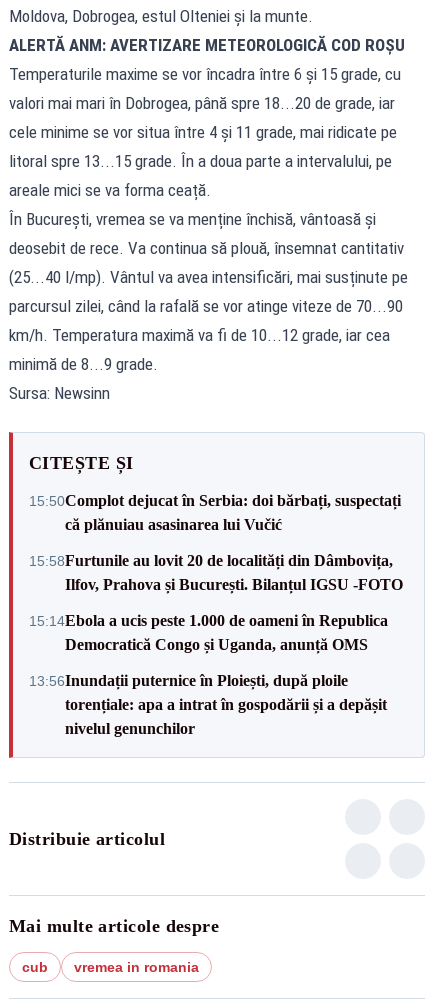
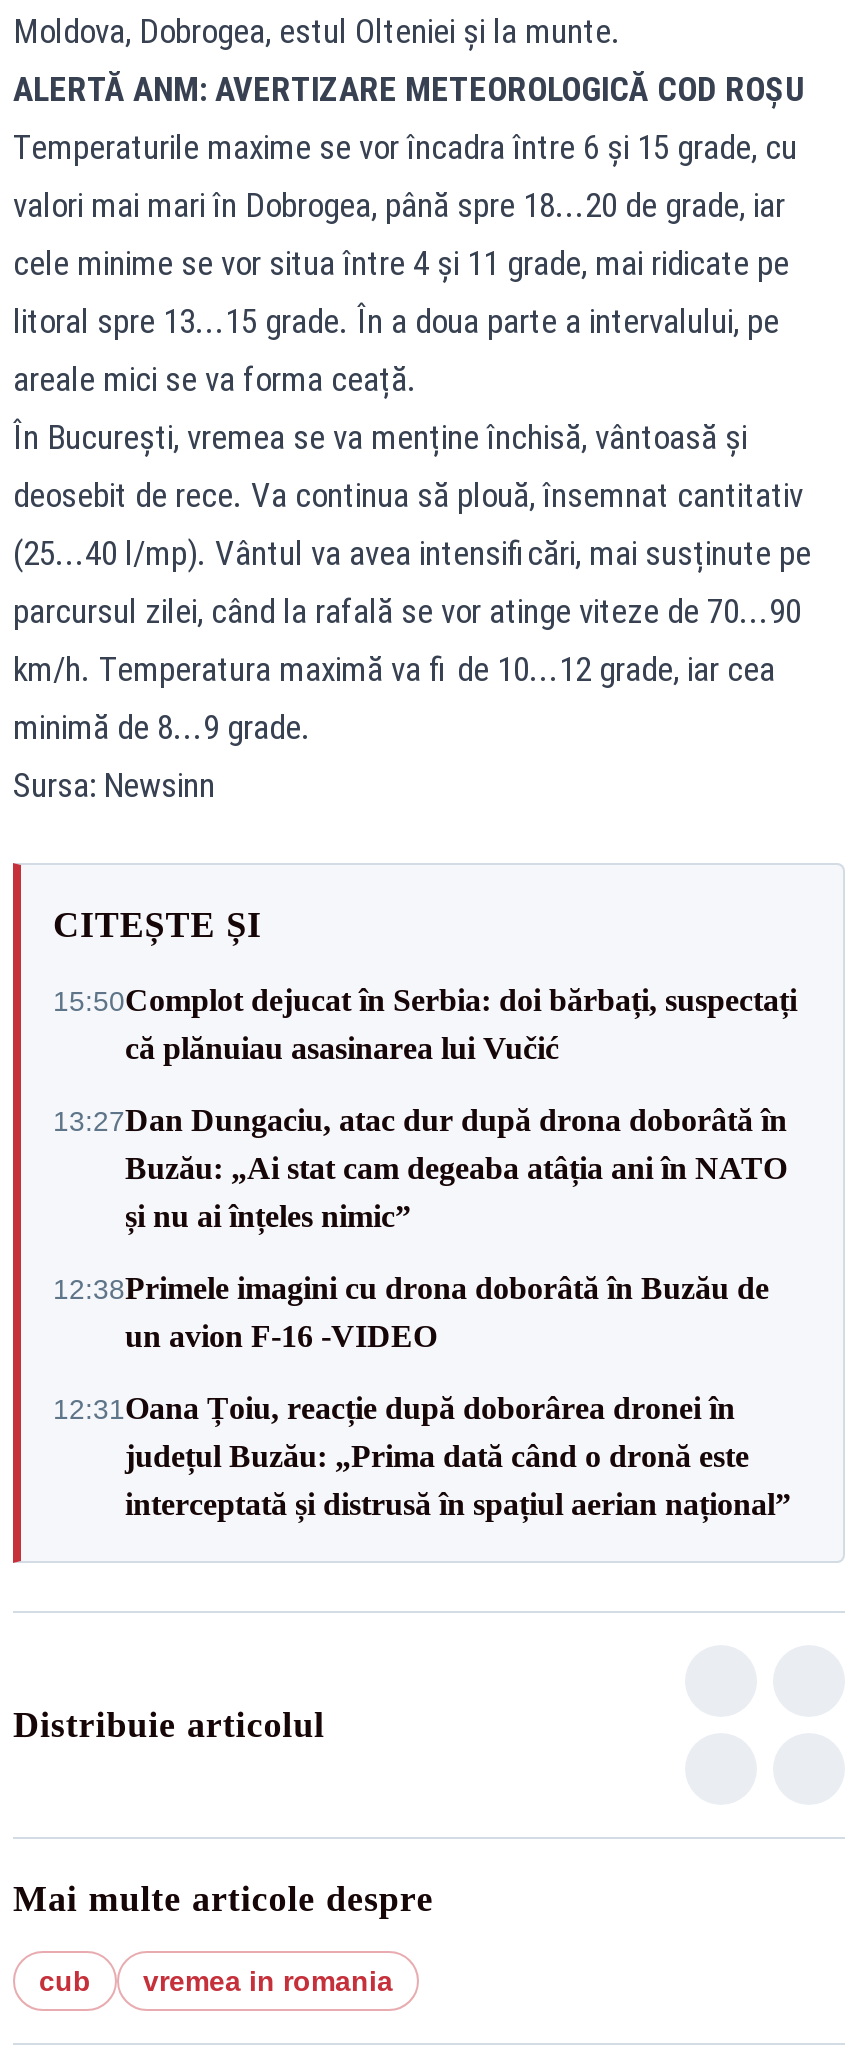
[29,551,403,592] 15:58Furtunile au lovit 20 de localități din Dâmbovița, | Ilfov, Prahova și București. Bilanțul IGSU -FOTO -> [53,1103,787,1233] 13:27Dan Dungaciu, atac dur după drona doborâtă în | Buzău: „Ai stat cam degeaba atâția ani în NATO | și nu ai înțeles nimic”
[29,611,388,652] 15:14Ebola a ucis peste 1.000 de oameni în Republica | Democratică Congo și Uganda, anunță OMS -> [53,1271,769,1353] 12:38Primele imagini cu drona doborâtă în Buzău de | un avion F-16 -VIDEO
[29,671,387,736] 13:56Inundații puternice în Ploiești, după ploile | torențiale: apa a intrat în gospodării și a depășit | nivelul genunchilor -> [53,1391,791,1521] 12:31Oana Țoiu, reacție după doborârea dronei în | județul Buzău: „Prima dată când o dronă este | interceptată și distrusă în spațiul aerian național”

